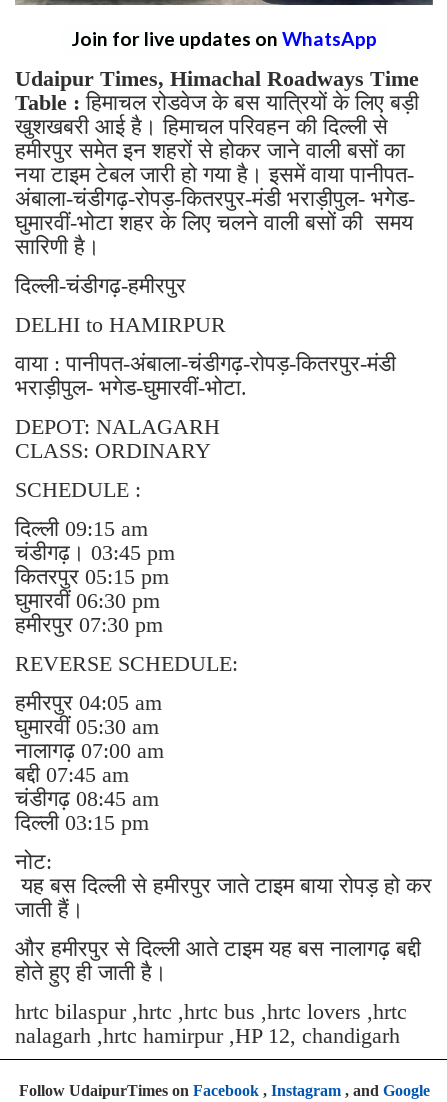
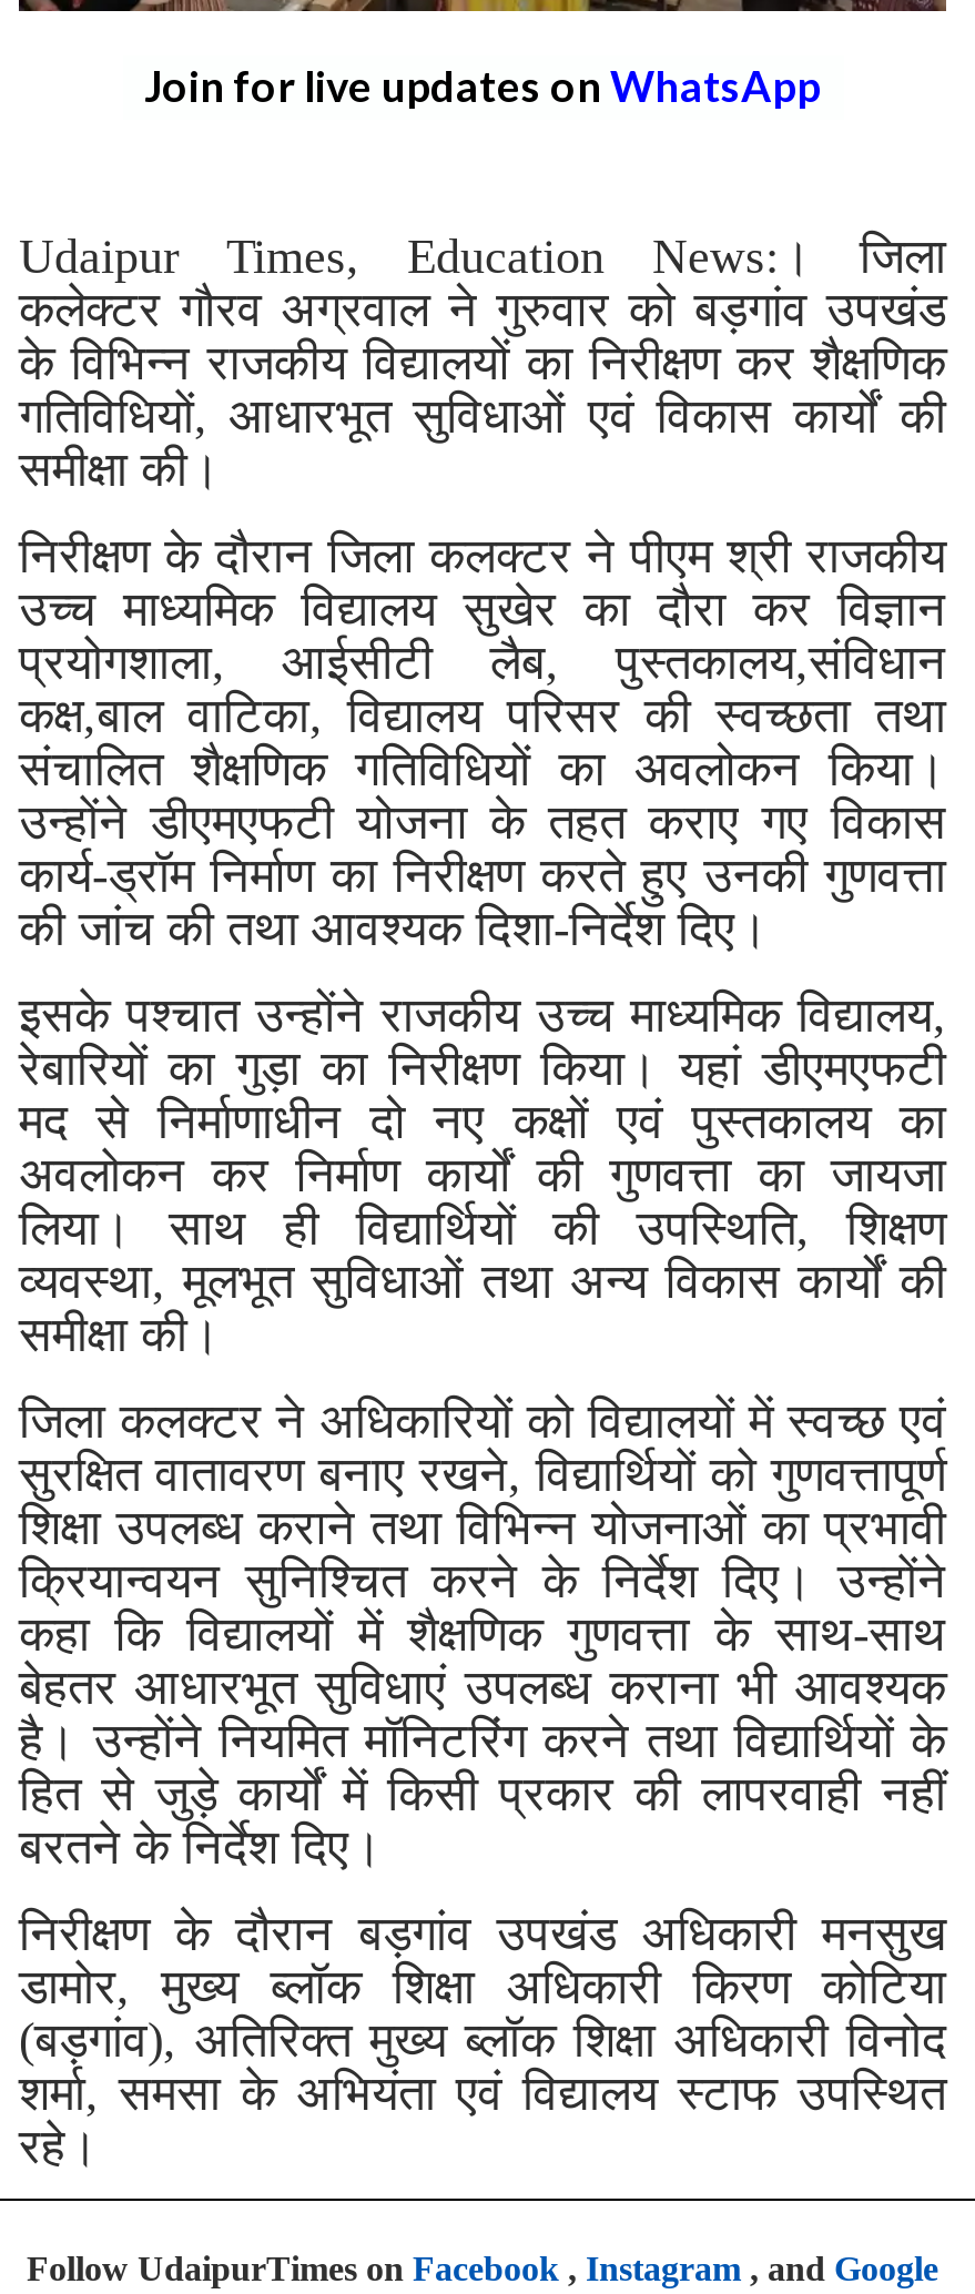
[15,66,432,1048] Udaipur Times, Himachal Roadways Time | Table : हिमाचल रोडवेज के बस यात्रियों के लिए बड़ी | खुशखबरी आई है। हिमाचल परिवहन की दिल्ली से | हमीरपुर समेत इन शहरों से होकर जाने वाली बसों का | नया टाइम टेबल जारी हो गया है। इसमें वाया पानीपत- | अंबाला-चंडीगढ़-रोपड़-कितरपुर-मंडी भराड़ीपुल- भगेड- | घुमारवीं-भोटा शहर के लिए चलने वाली बसों की समय | सारिणी है। | दिल्ली-चंडीगढ़-हमीरपुर | DELHI to HAMIRPUR | वाया : पानीपत-अंबाला-चंडीगढ़-रोपड़-कितरपुर-मंडी | भराड़ीपुल- भगेड-घुमारवीं-भोटा. | DEPOT: NALAGARH | CLASS: ORDINARY | SCHEDULE : | दिल्ली 09:15 am | चंडीगढ़। 03:45 pm | कितरपुर 05:15 pm | घुमारवीं 06:30 pm | हमीरपुर 07:30 pm | REVERSE SCHEDULE: | हमीरपुर 04:05 am | घुमारवीं 05:30 am | नालागढ़ 07:00 am | बद्दी 07:45 am | चंडीगढ़ 08:45 am | दिल्ली 03:15 pm | नोट: | यह बस दिल्ली से हमीरपुर जाते टाइम बाया रोपड़ हो कर | जाती हैं। | और हमीरपुर से दिल्ली आते टाइम यह बस नालागढ़ बद्दी | होते हुए ही जाती है। | hrtc bilaspur ,hrtc ,hrtc bus ,hrtc lovers ,hrtc | nalagarh ,hrtc hamirpur ,HP 12, chandigarh -> [19,229,946,2174] Udaipur Times, Education News:। जिला | कलेक्टर गौरव अग्रवाल ने गुरुवार को बड़गांव उपखंड | के विभिन्न राजकीय विद्यालयों का निरीक्षण कर शैक्षणिक | गतिविधियों, आधारभूत सुविधाओं एवं विकास कार्यों की | समीक्षा की। | निरीक्षण के दौरान जिला कलक्टर ने पीएम श्री राजकीय | उच्च माध्यमिक विद्यालय सुखेर का दौरा कर विज्ञान | प्रयोगशाला, आईसीटी लैब, पुस्तकालय,संविधान | कक्ष,बाल वाटिका, विद्यालय परिसर की स्वच्छता तथा | संचालित शैक्षणिक गतिविधियों का अवलोकन किया। | उन्होंने डीएमएफटी योजना के तहत कराए गए विकास | कार्य-ड्रॉम निर्माण का निरीक्षण करते हुए उनकी गुणवत्ता | की जांच की तथा आवश्यक दिशा-निर्देश दिए। | इसके पश्चात उन्होंने राजकीय उच्च माध्यमिक विद्यालय, | रेबारियों का गुड़ा का निरीक्षण किया। यहां डीएमएफटी | मद से निर्माणाधीन दो नए कक्षों एवं पुस्तकालय का | अवलोकन कर निर्माण कार्यों की गुणवत्ता का जायजा | लिया। साथ ही विद्यार्थियों की उपस्थिति, शिक्षण | व्यवस्था, मूलभूत सुविधाओं तथा अन्य विकास कार्यों की | समीक्षा की। | जिला कलक्टर ने अधिकारियों को विद्यालयों में स्वच्छ एवं | सुरक्षित वातावरण बनाए रखने, विद्यार्थियों को गुणवत्तापूर्ण | शिक्षा उपलब्ध कराने तथा विभिन्न योजनाओं का प्रभावी | क्रियान्वयन सुनिश्चित करने के निर्देश दिए। उन्होंने | कहा कि विद्यालयों में शैक्षणिक गुणवत्ता के साथ-साथ | बेहतर आधारभूत सुविधाएं उपलब्ध कराना भी आवश्यक | है। उन्होंने नियमित मॉनिटरिंग करने तथा विद्यार्थियों के | हित से जुड़े कार्यों में किसी प्रकार की लापरवाही नहीं | बरतने के निर्देश दिए। | निरीक्षण के दौरान बड़गांव उपखंड अधिकारी मनसुख | डामोर, मुख्य ब्लॉक शिक्षा अधिकारी किरण कोटिया | (बड़गांव), अतिरिक्त मुख्य ब्लॉक शिक्षा अधिकारी विनोद | शर्मा, समसा के अभियंता एवं विद्यालय स्टाफ उपस्थित | रहे।

